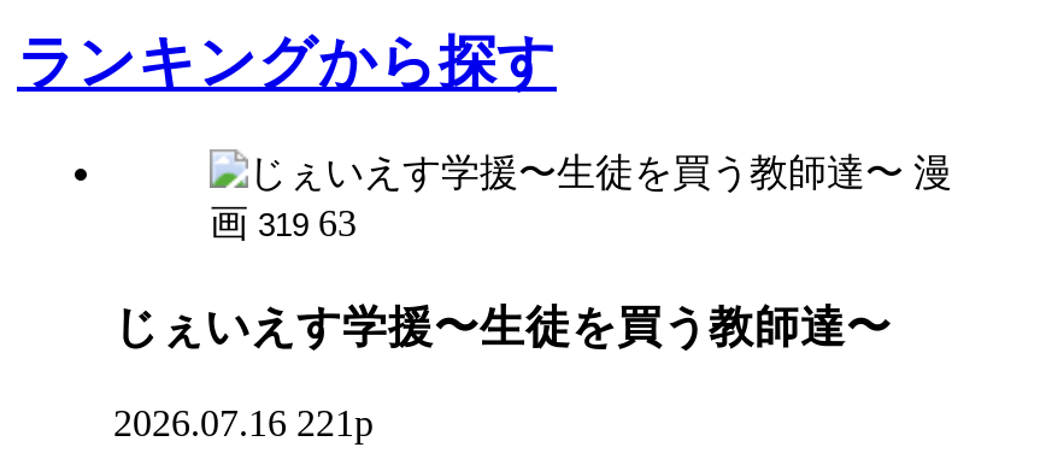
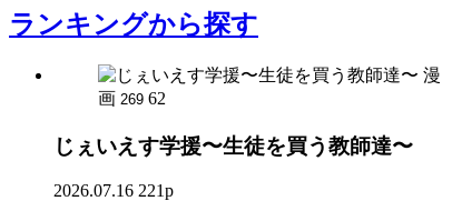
[210,202,357,243] 画 319 63 -> [98,89,166,108] 画 269 62

